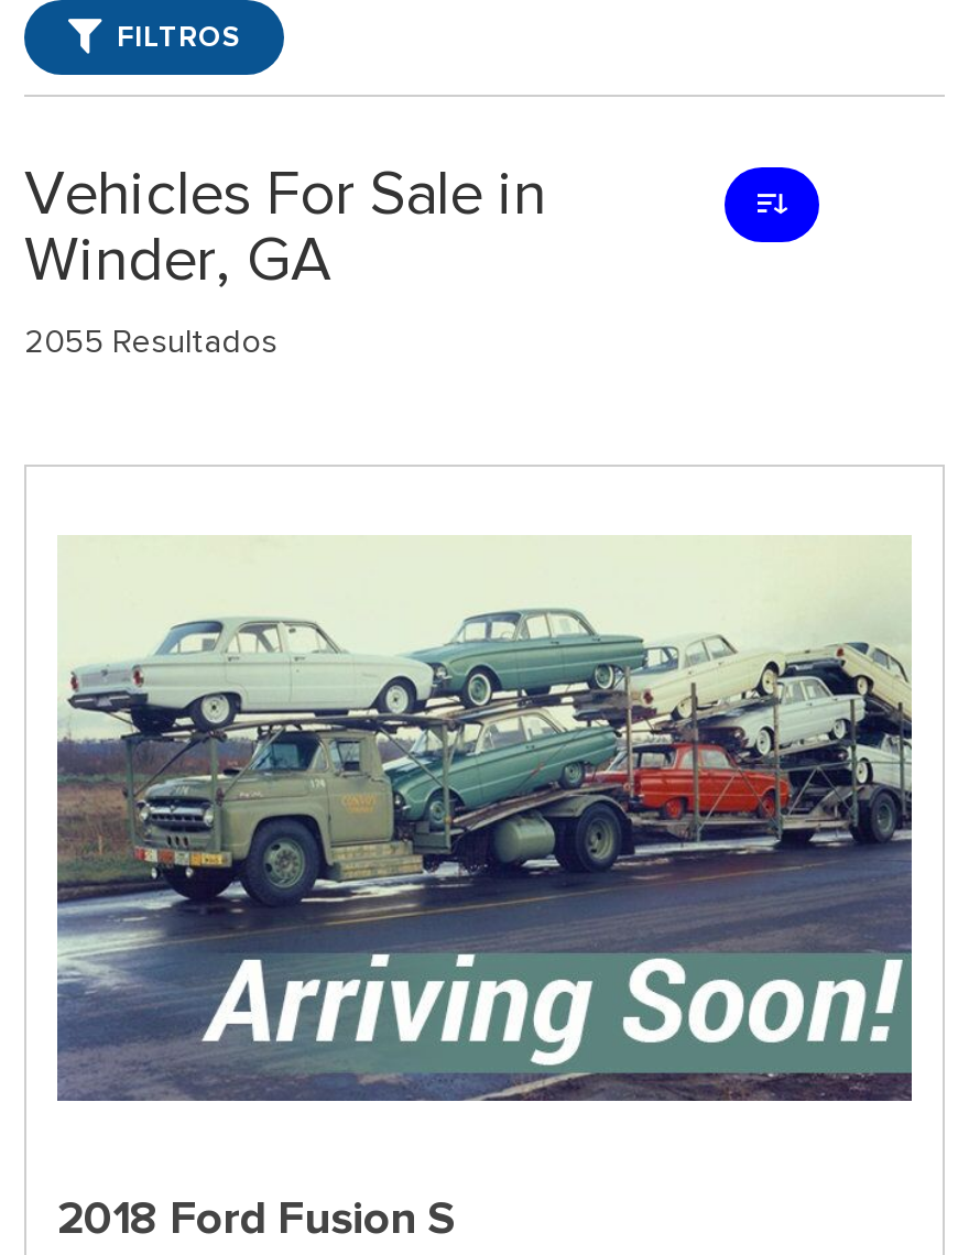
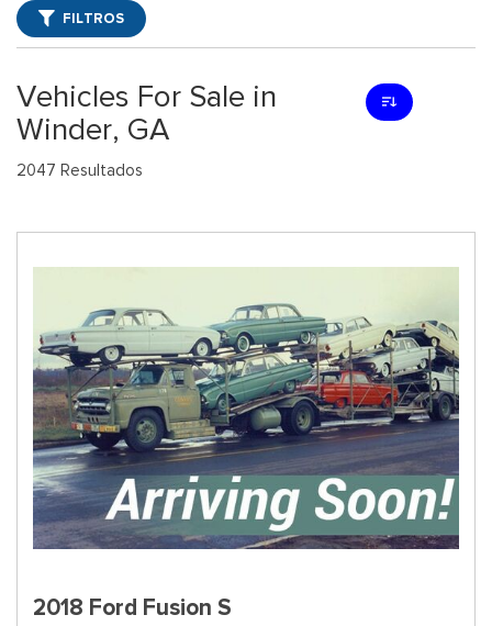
[24,321,277,361] 2055 Resultados -> [16,160,143,180] 2047 Resultados

